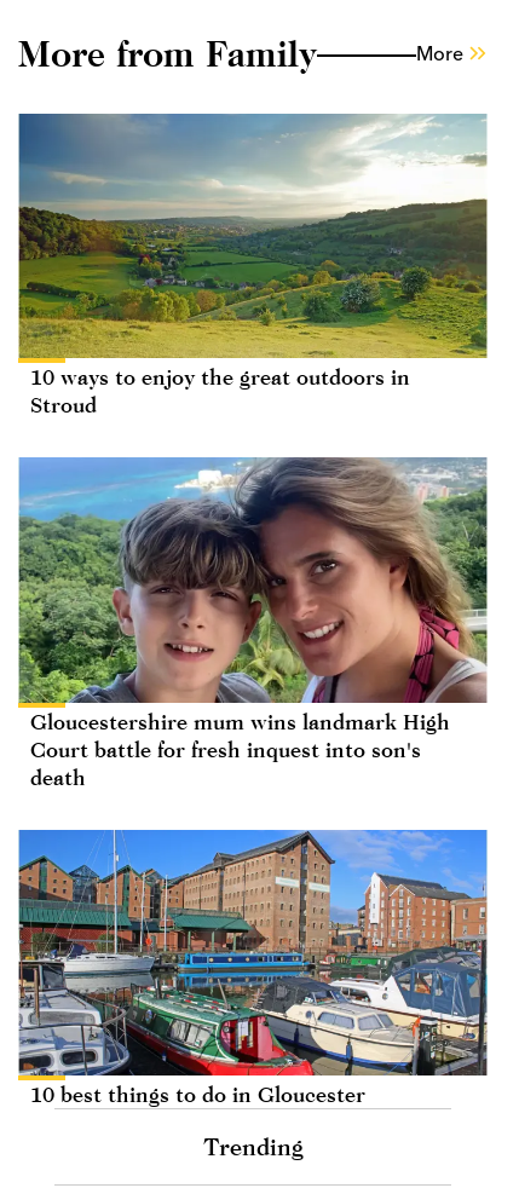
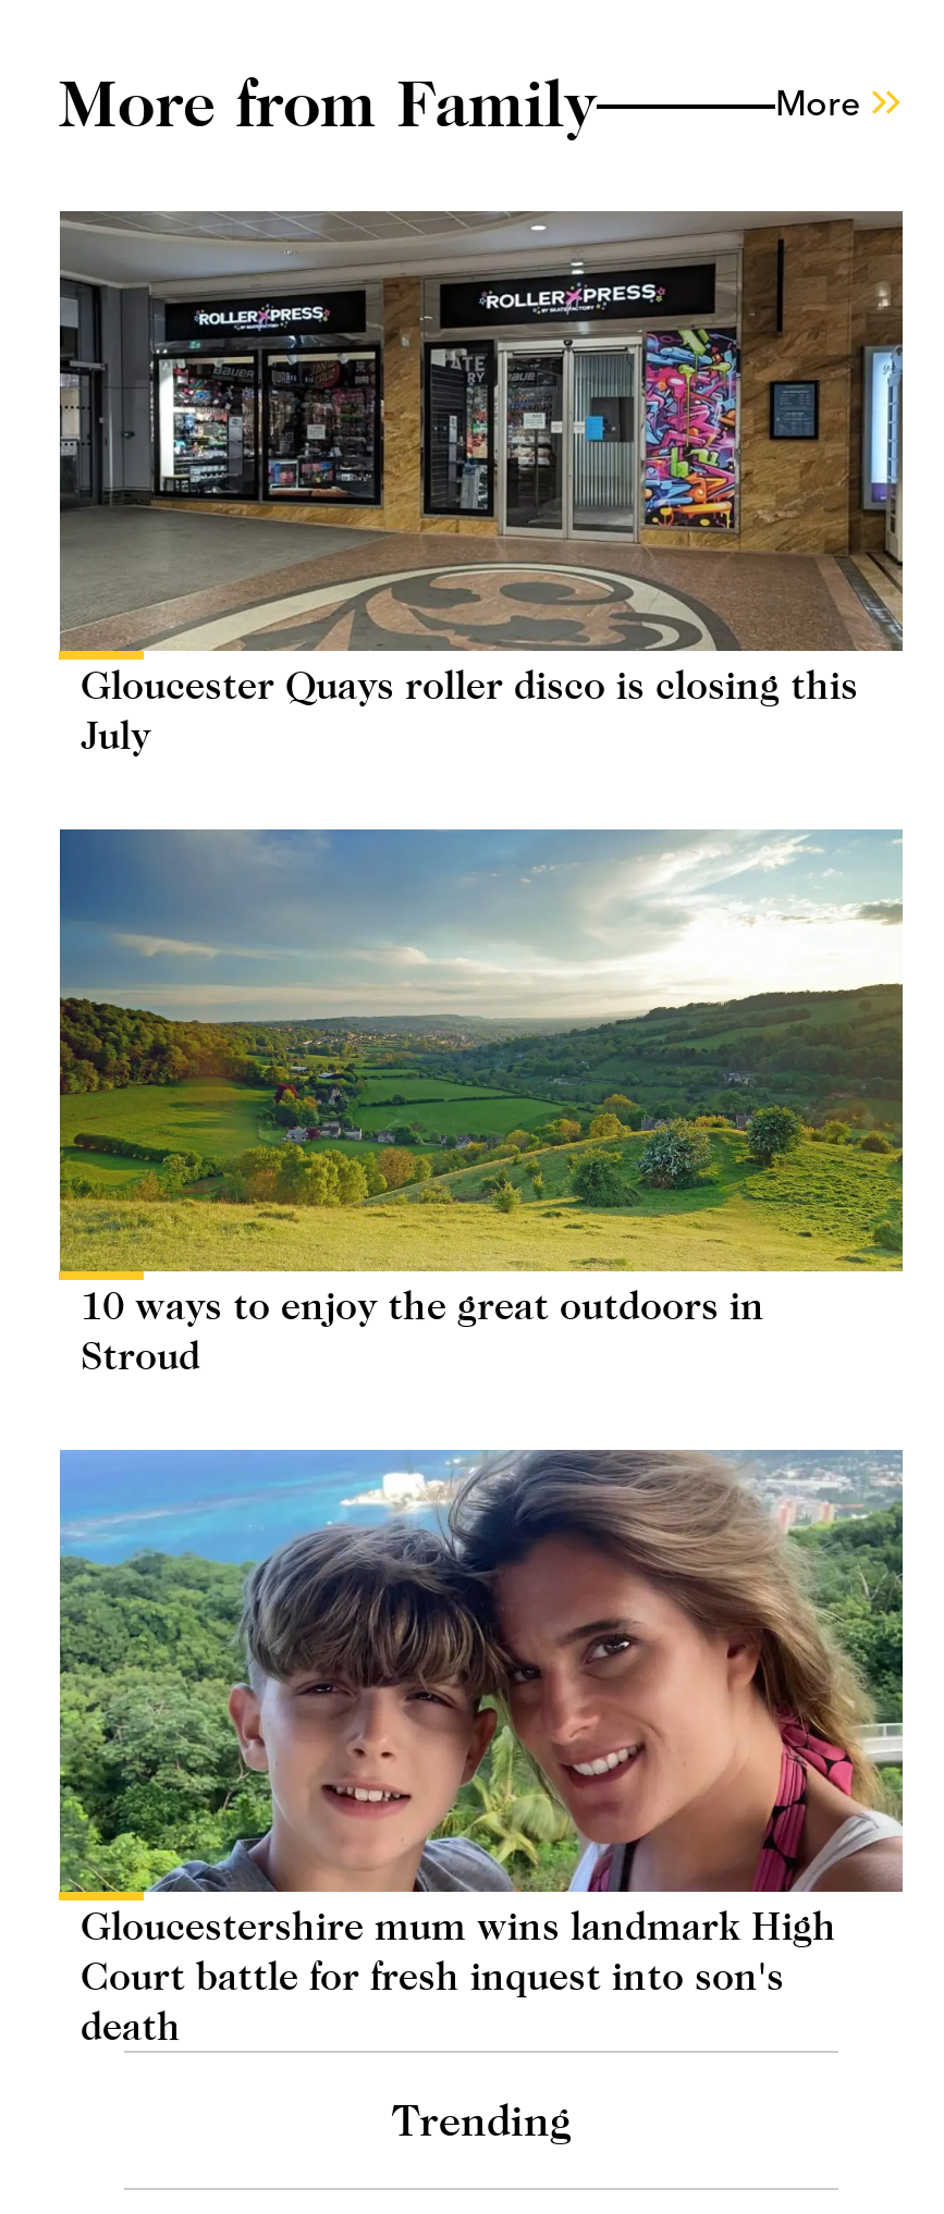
none -> [59,209,906,759] [image] | Gloucester Quays roller disco is closing this | July
moved [17,111,489,791] -> [57,827,906,2050]: [image] | 10 ways to enjoy the great outdoors in | Stroud | Gloucestershire mum wins landmark High | Court battle for fresh inquest into son's | death
[17,829,489,1108] [image] | 10 best things to do in Gloucester -> none

